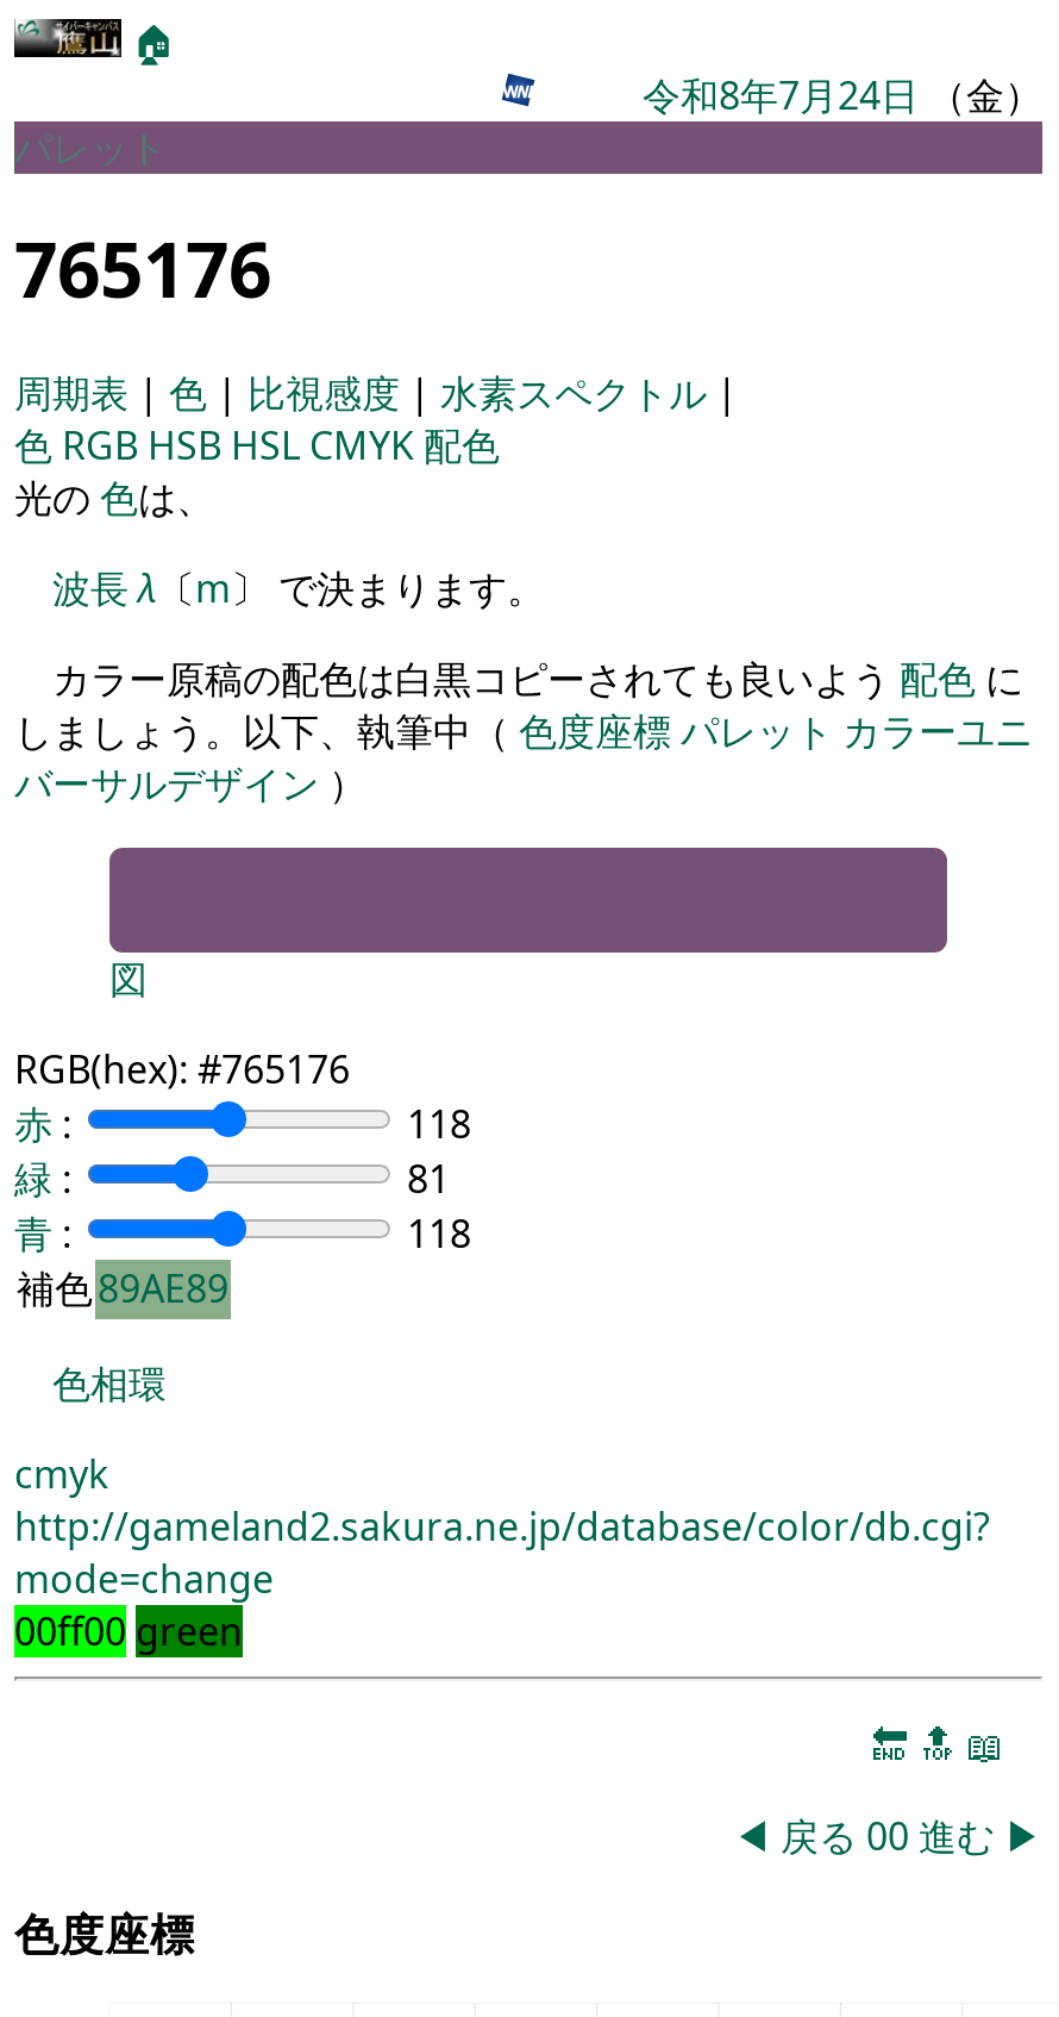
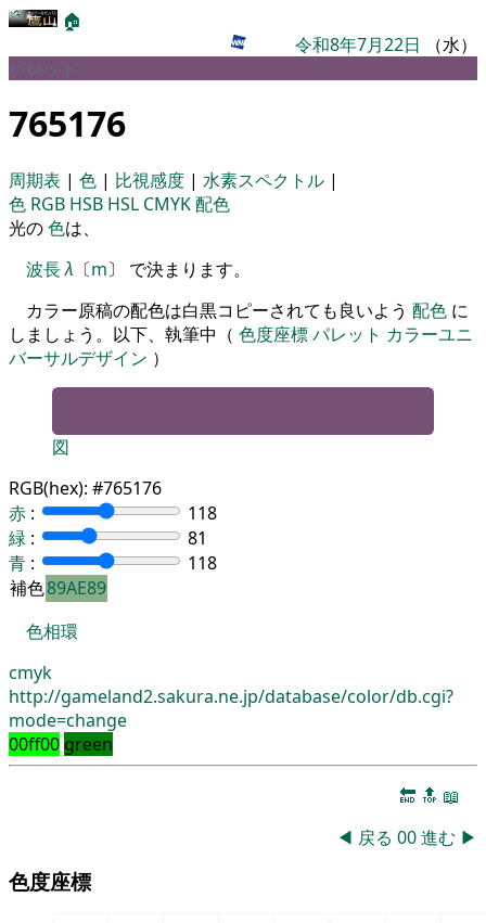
[643,69,1042,121] 令和8年7月24日（金） -> [295,33,477,56] 令和8年7月22日（水）

